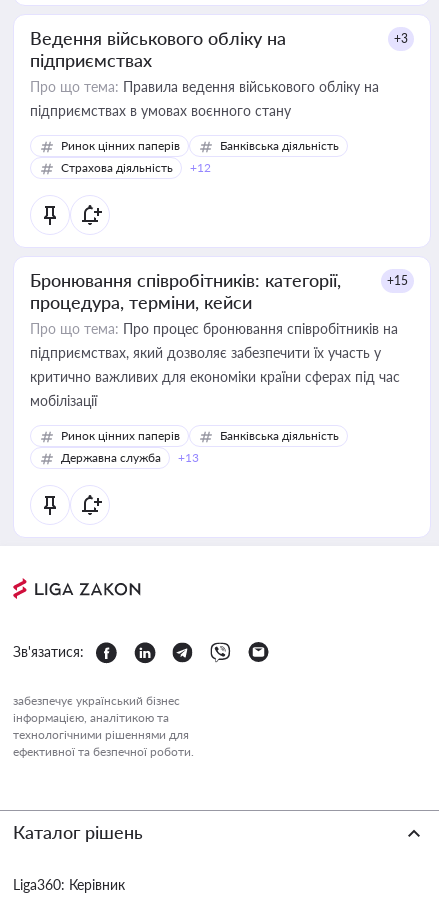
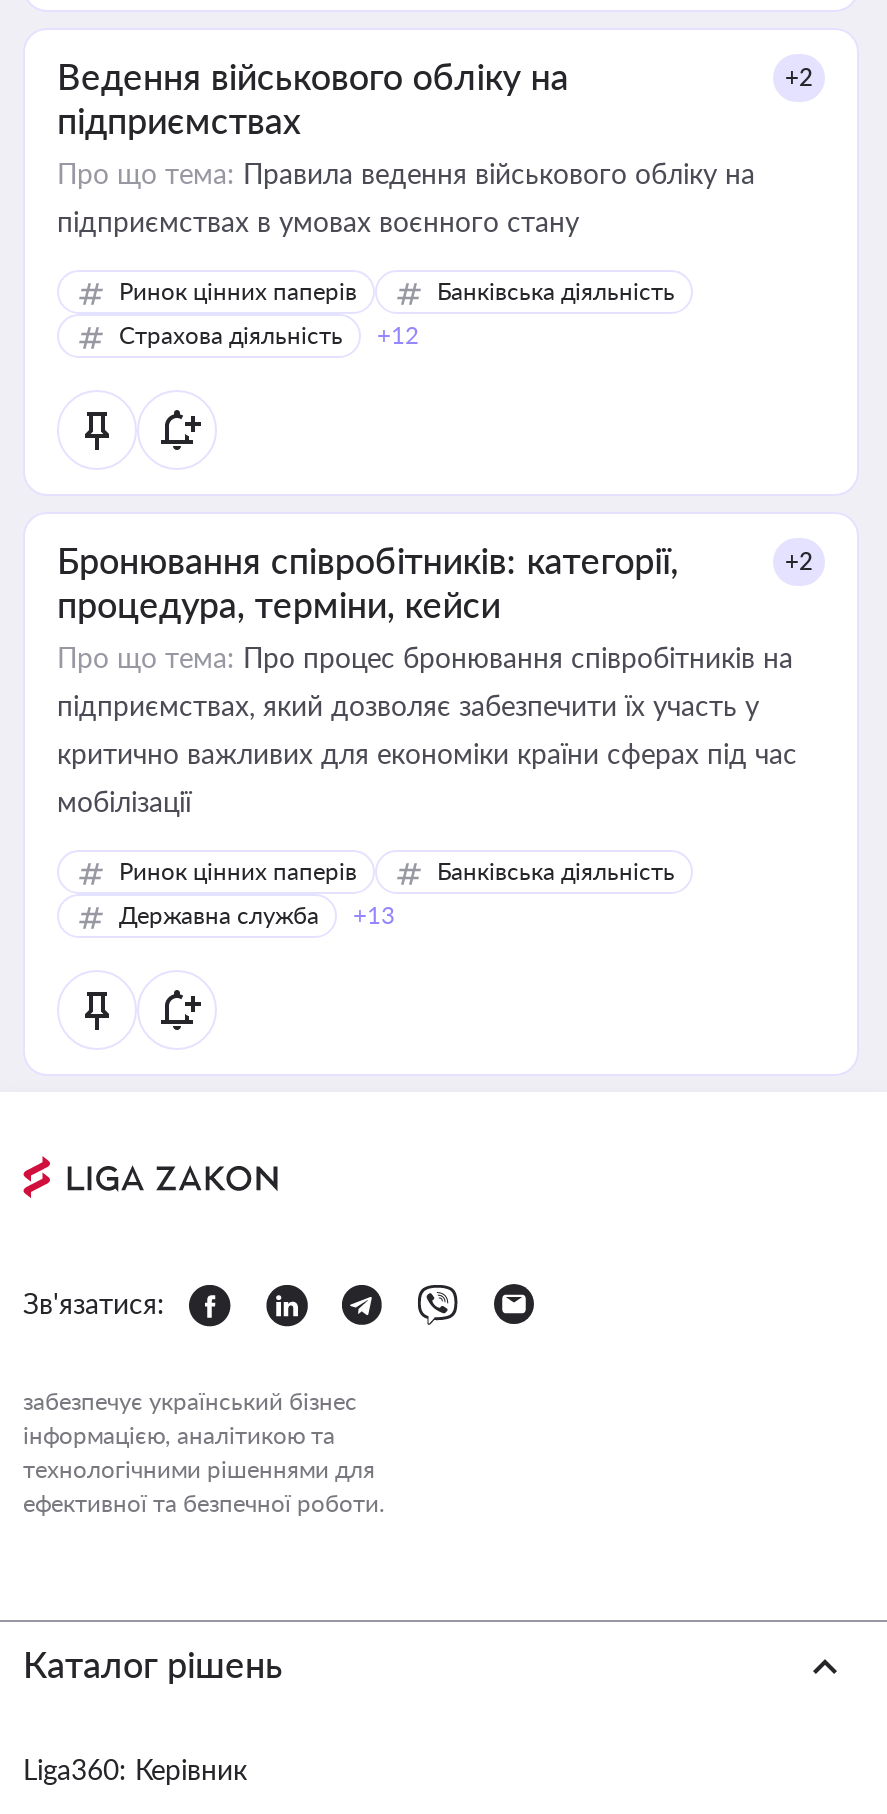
[394,31,408,46] +3 -> [785,62,813,92] +2
[387,273,408,288] +15 -> [785,546,813,576] +2

